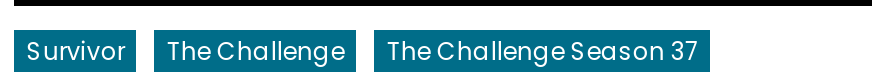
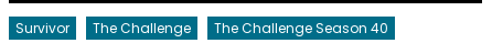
[387,34,699,68] The Challenge Season 37 -> [214,19,389,38] The Challenge Season 40

